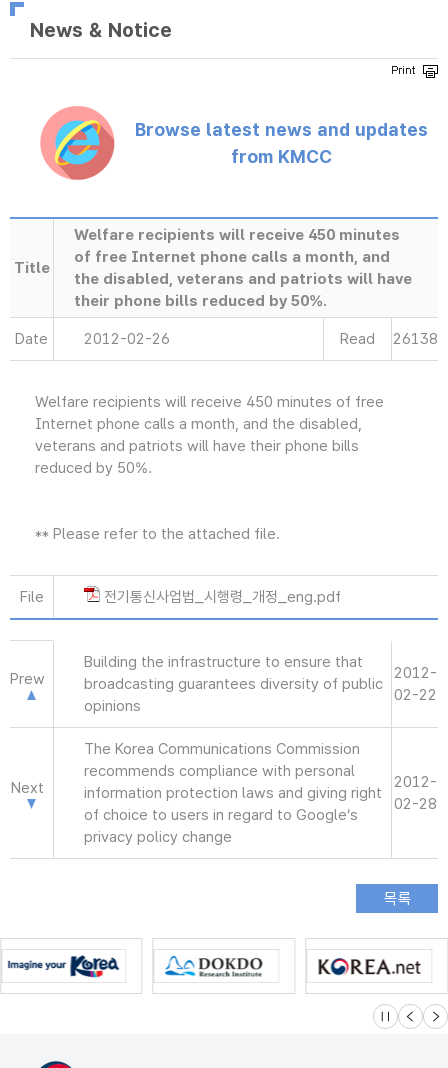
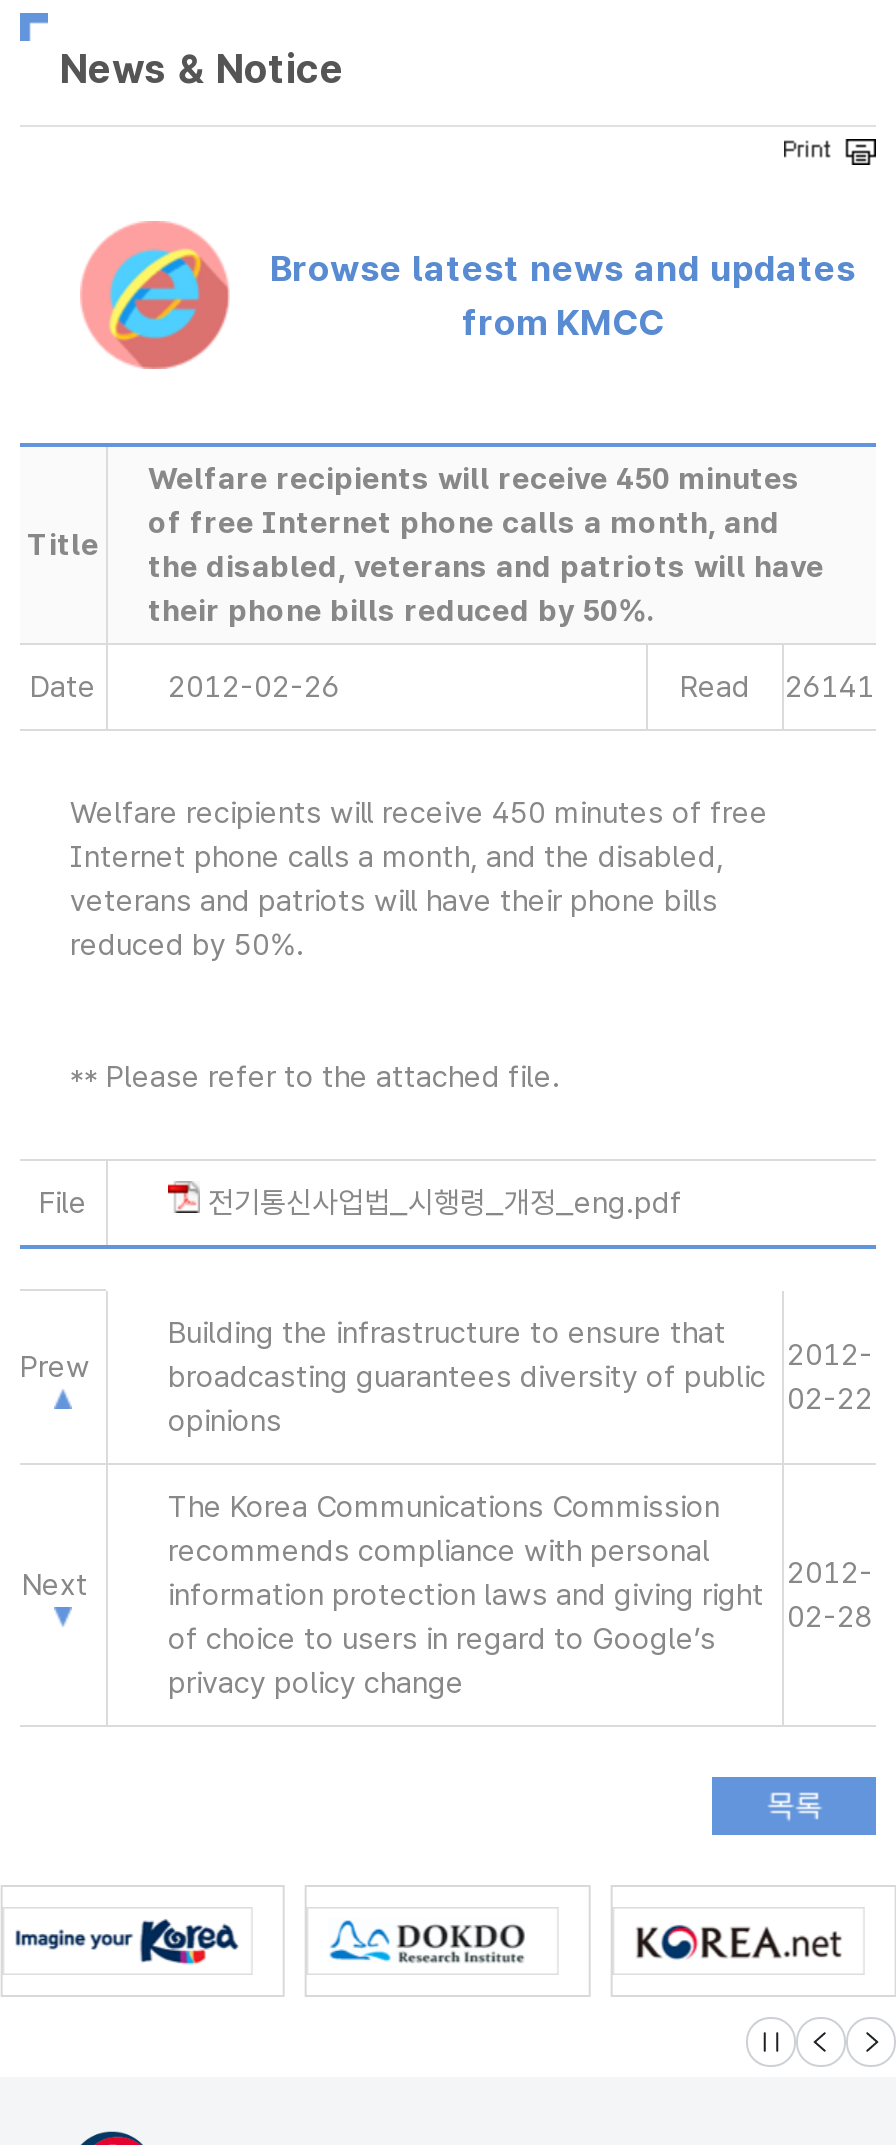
[340,330,437,348] Read 26138 -> [680,669,875,705] Read 26141

